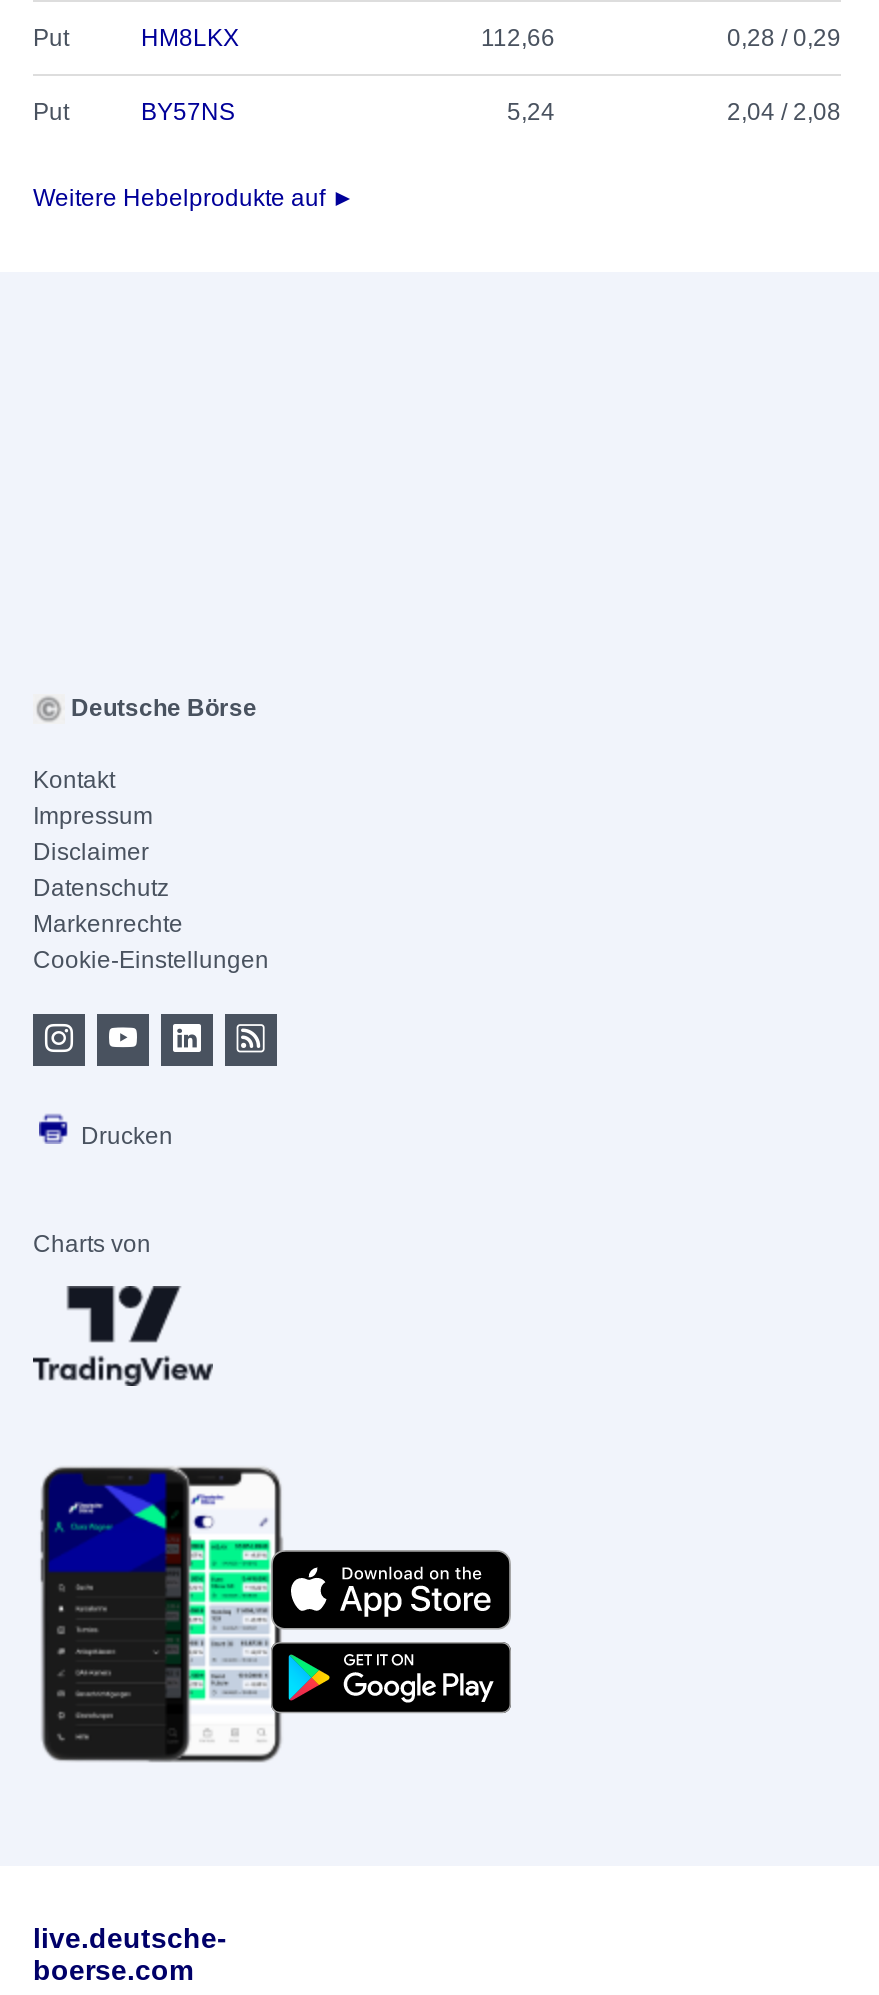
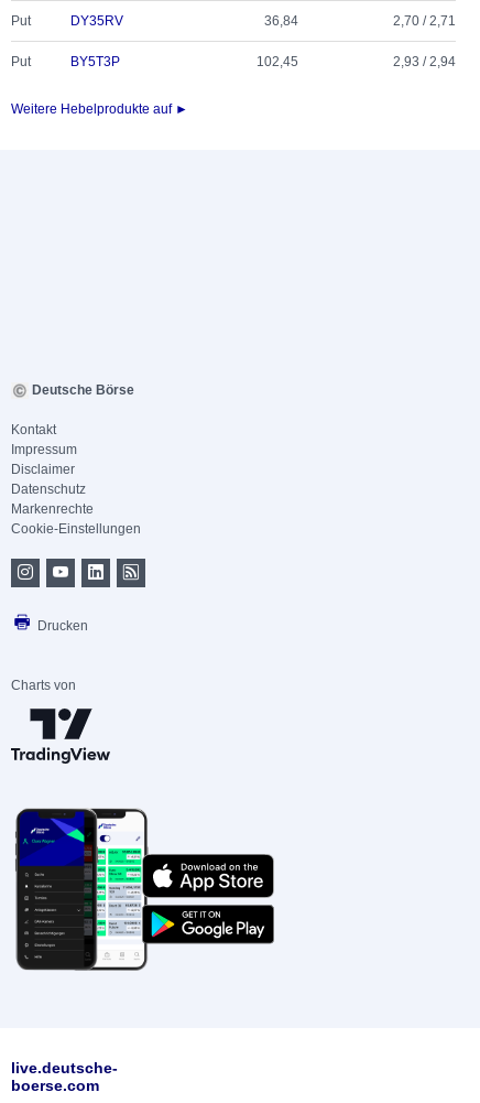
[141,24,841,52] HM8LKX | 112,66 | 0,28 / 0,29 -> [70,13,456,29] DY35RV | 36,84 | 2,70 / 2,71
[141,98,841,126] BY57NS | 5,24 | 2,04 / 2,08 -> [70,54,456,69] BY5T3P | 102,45 | 2,93 / 2,94

